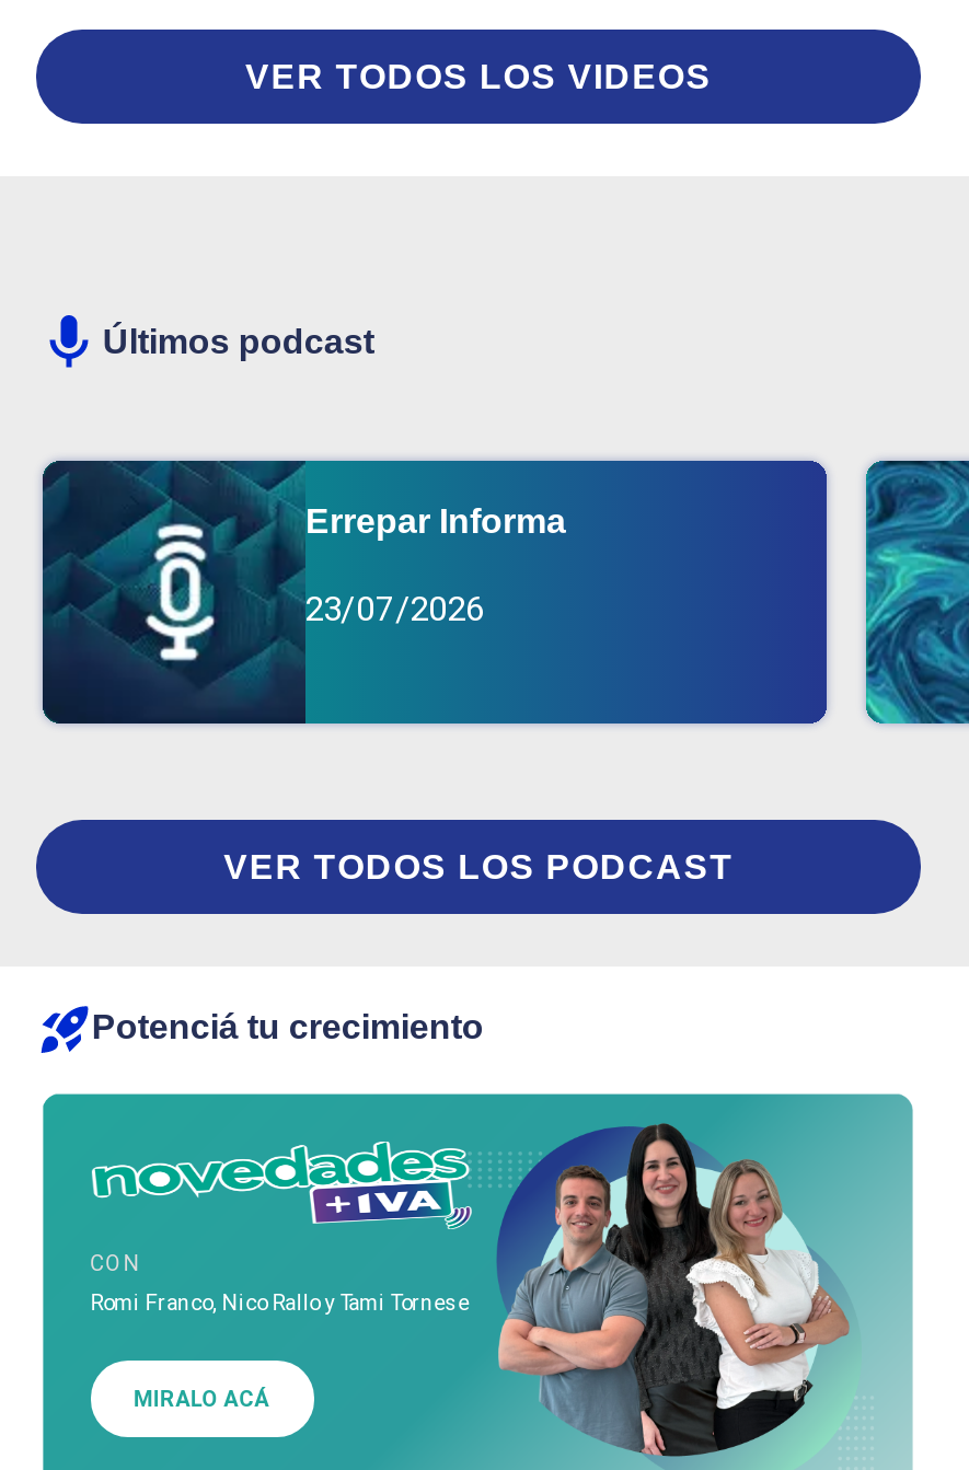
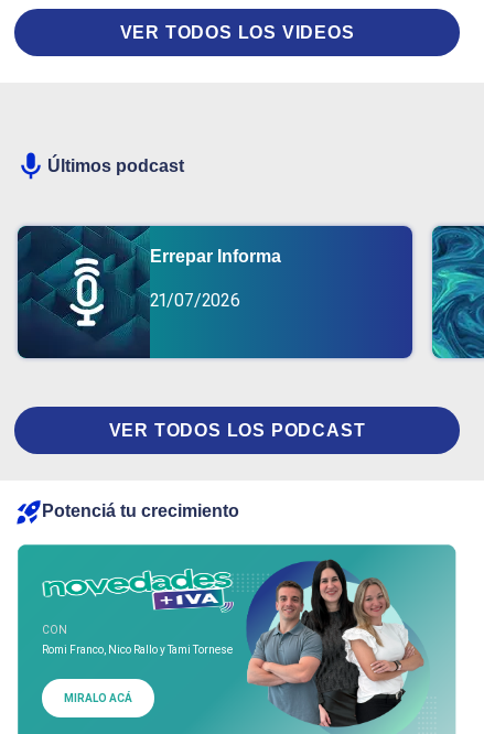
[305,587,487,629] 23/07/2026 -> [150,290,240,311] 21/07/2026

